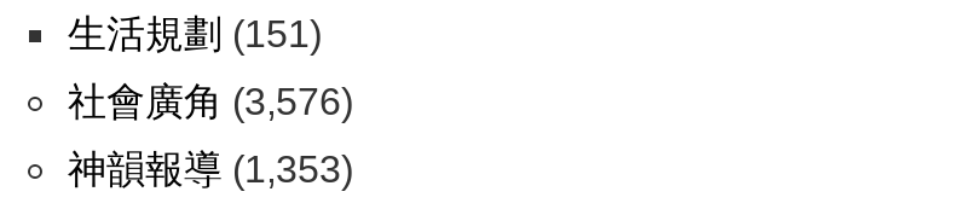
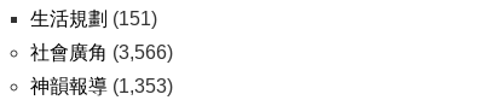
[68,81,353,122] 社會廣角(3,576) -> [30,42,173,63] 社會廣角(3,566)

